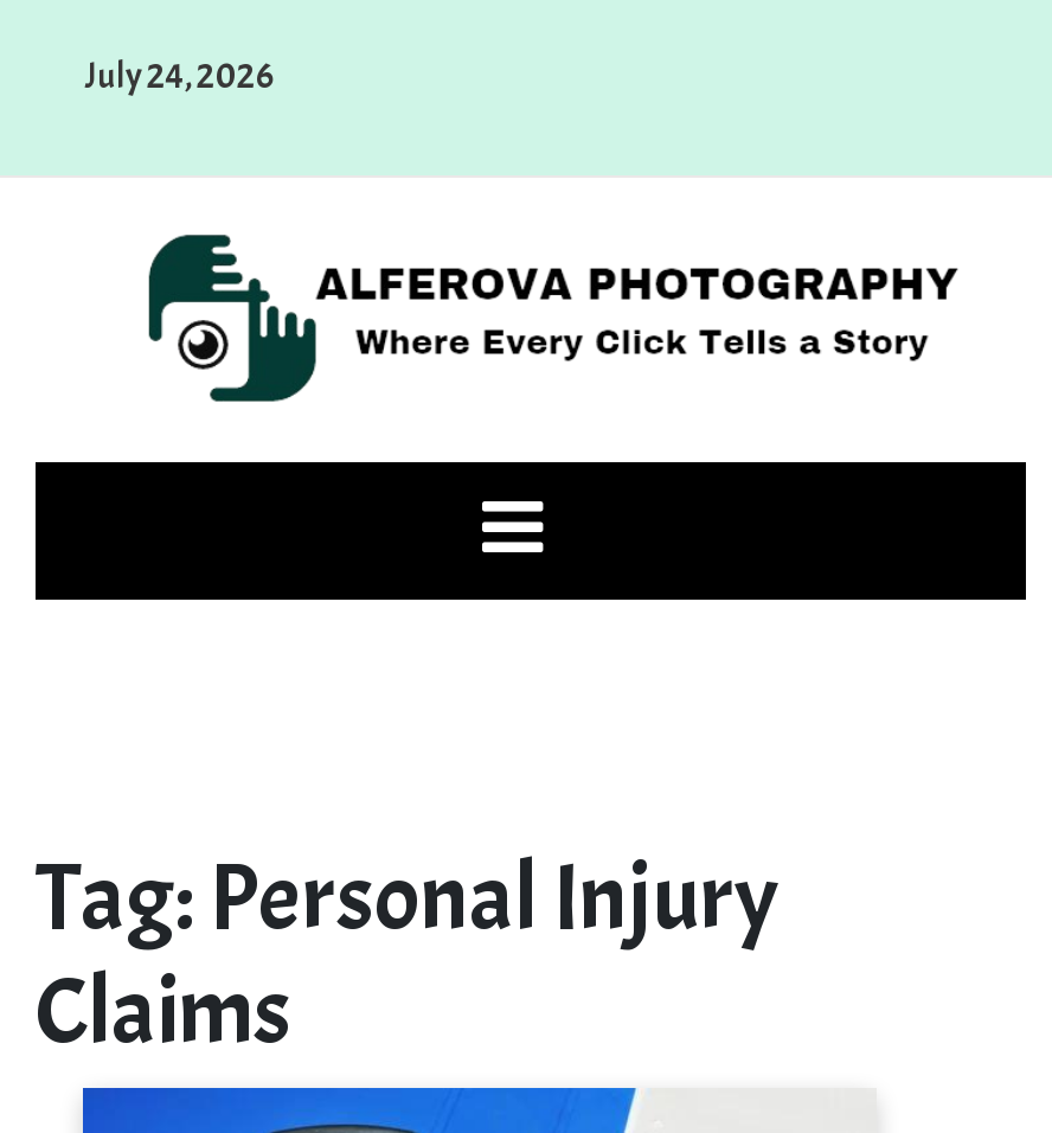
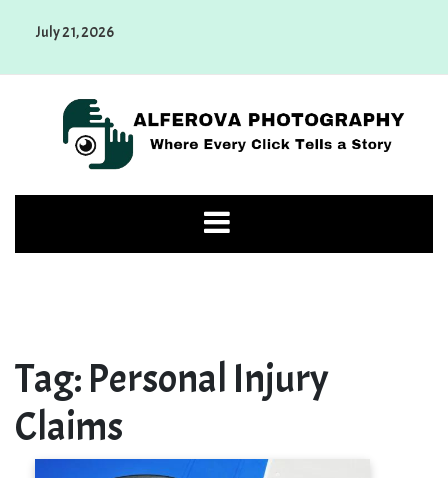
[85,55,275,100] July 24, 2026 -> [36,23,114,42] July 21, 2026

